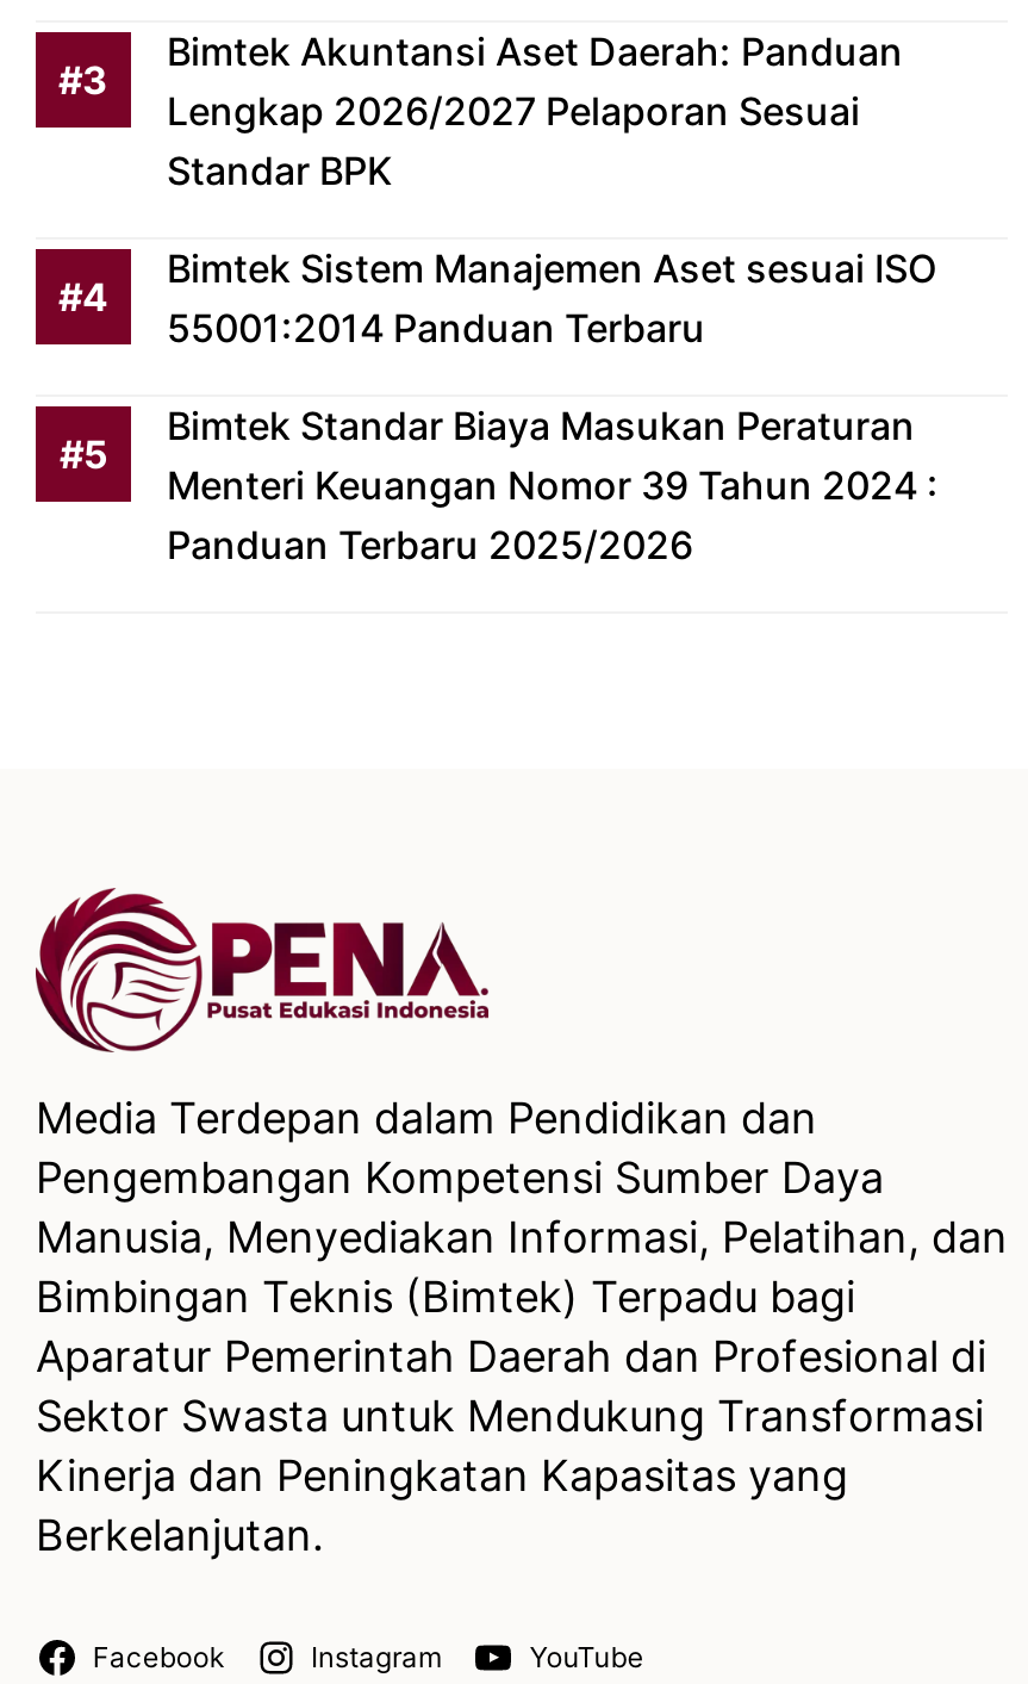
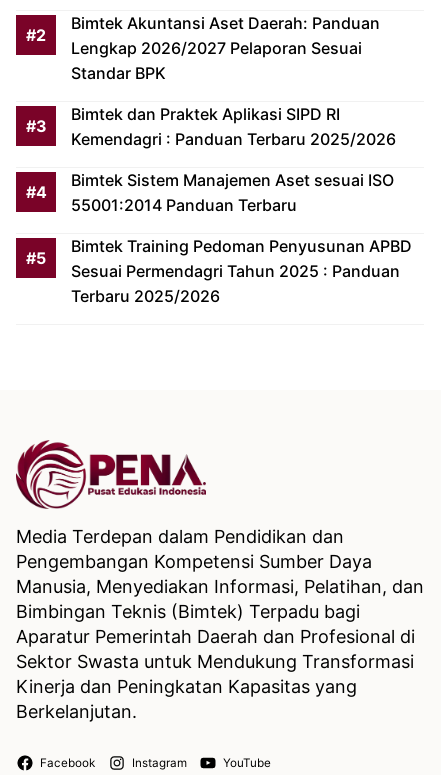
none -> [71,104,396,149] Bimtek dan Praktek Aplikasi SIPD RI | Kemendagri : Panduan Terbaru 2025/2026
[167,402,939,569] Bimtek Standar Biaya Masukan Peraturan | Menteri Keuangan Nomor 39 Tahun 2024 : | Panduan Terbaru 2025/2026 -> [71,236,412,306] Bimtek Training Pedoman Penyusunan APBD | Sesuai Permendagri Tahun 2025 : Panduan | Terbaru 2025/2026

